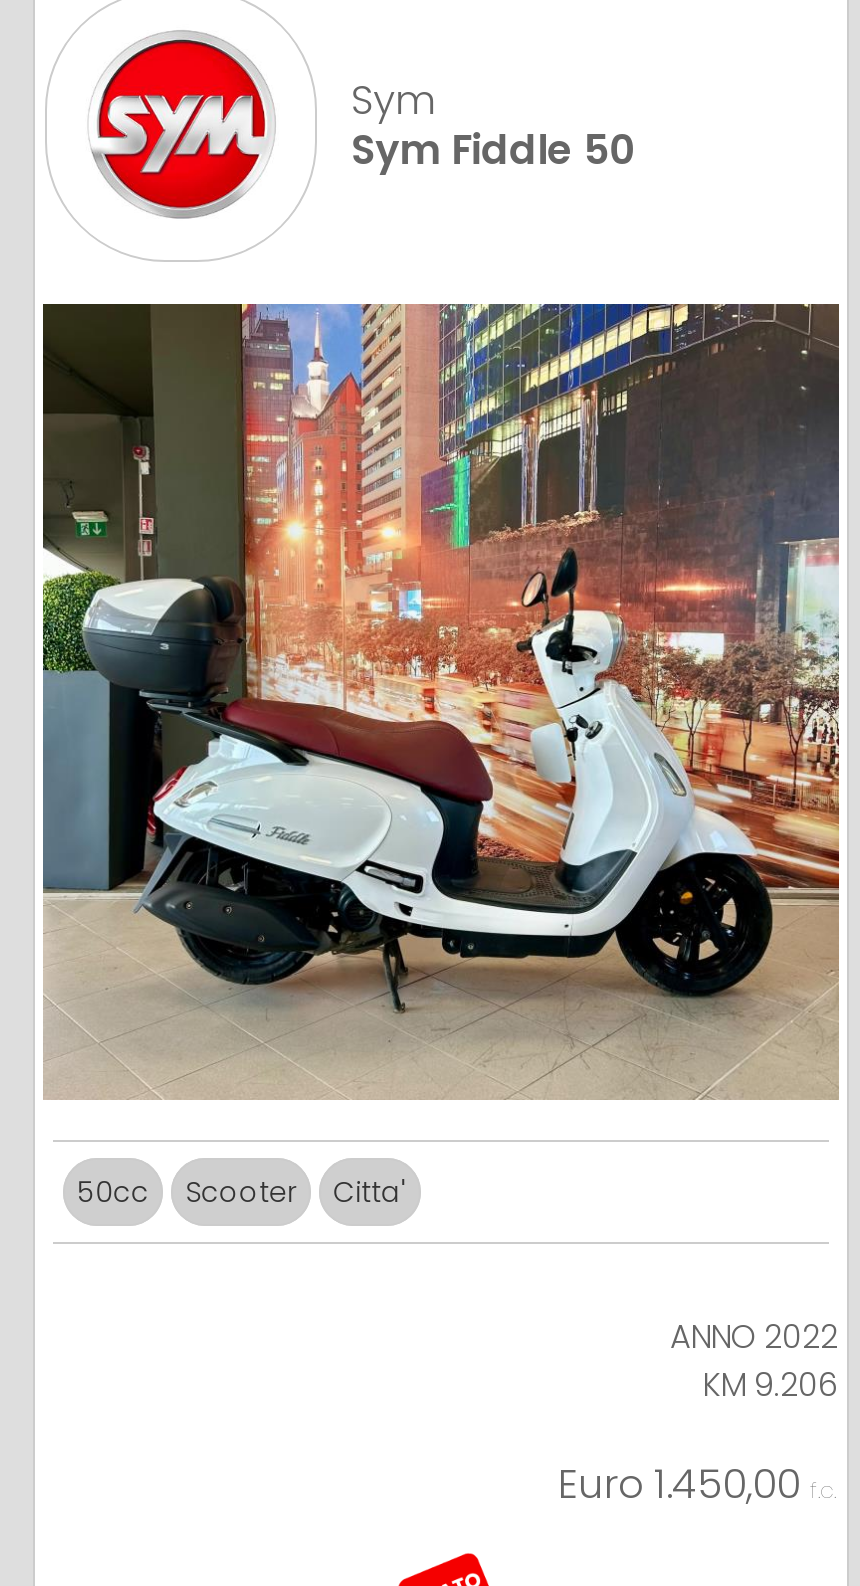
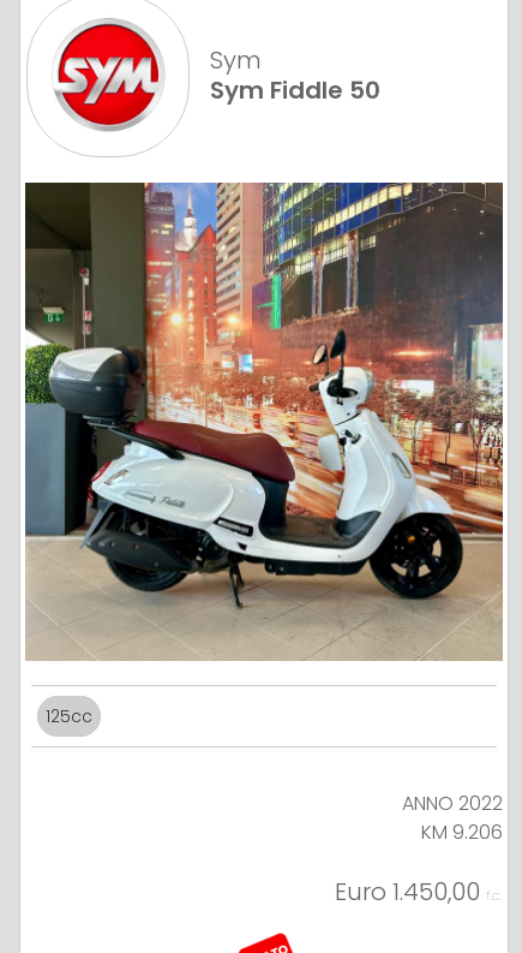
[77,1171,407,1211] 50cc | Scooter | Citta' -> [46,704,93,728] 125cc

